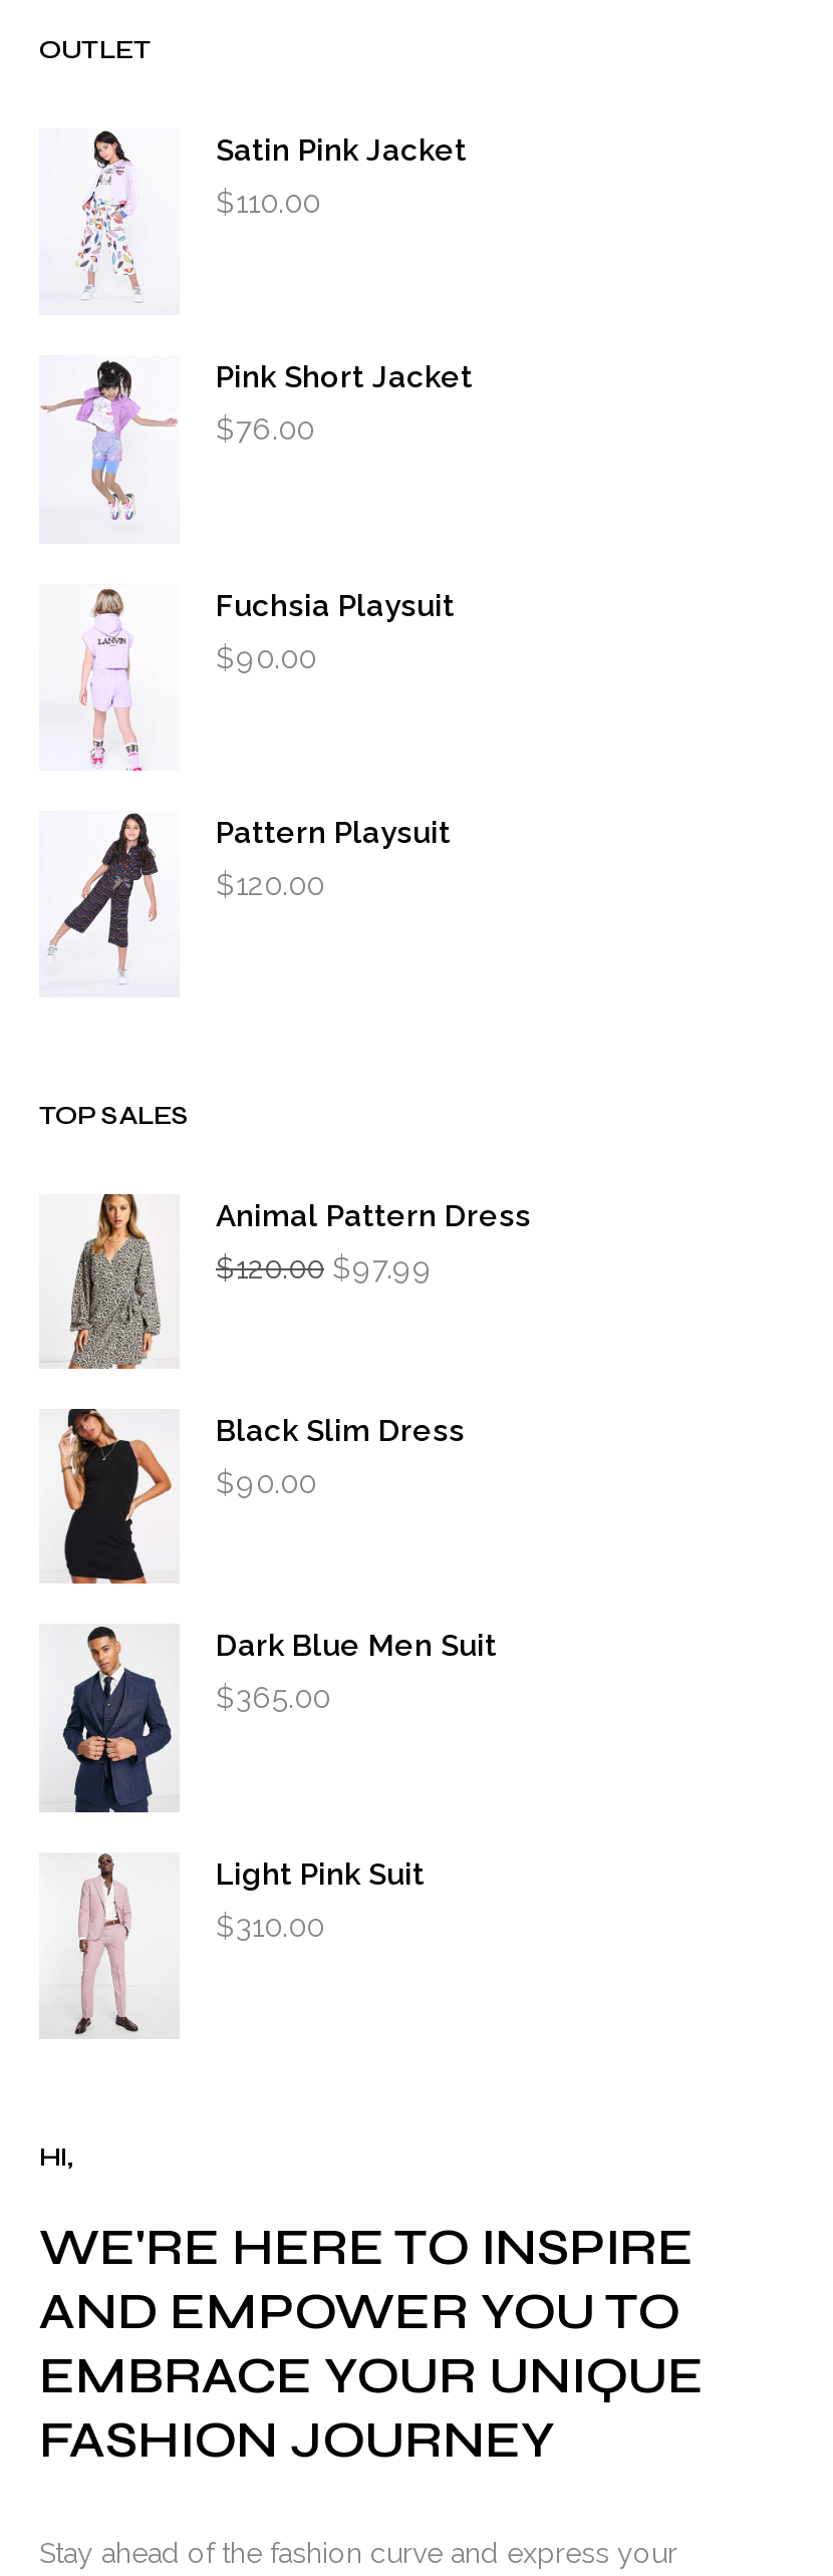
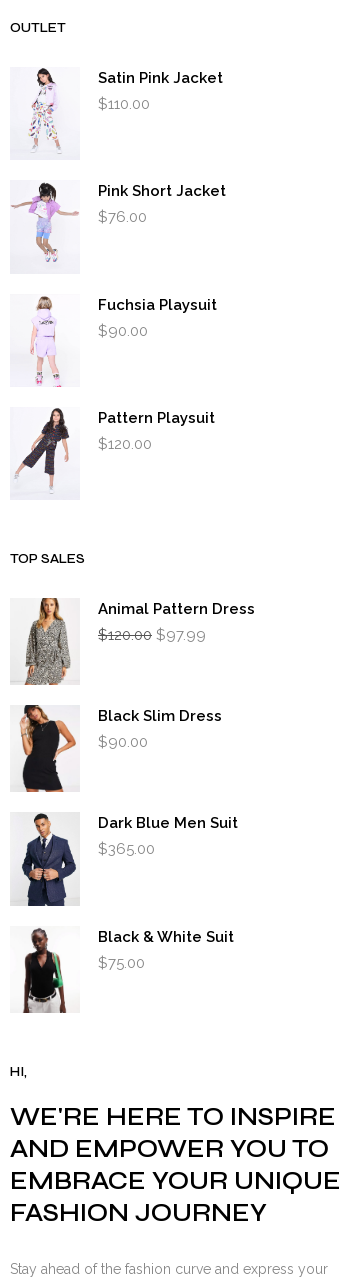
[67,1850,425,2037] [image] | Light Pink Suit | $310.00 -> [23,927,234,1014] [image] | Black & White Suit | $75.00

